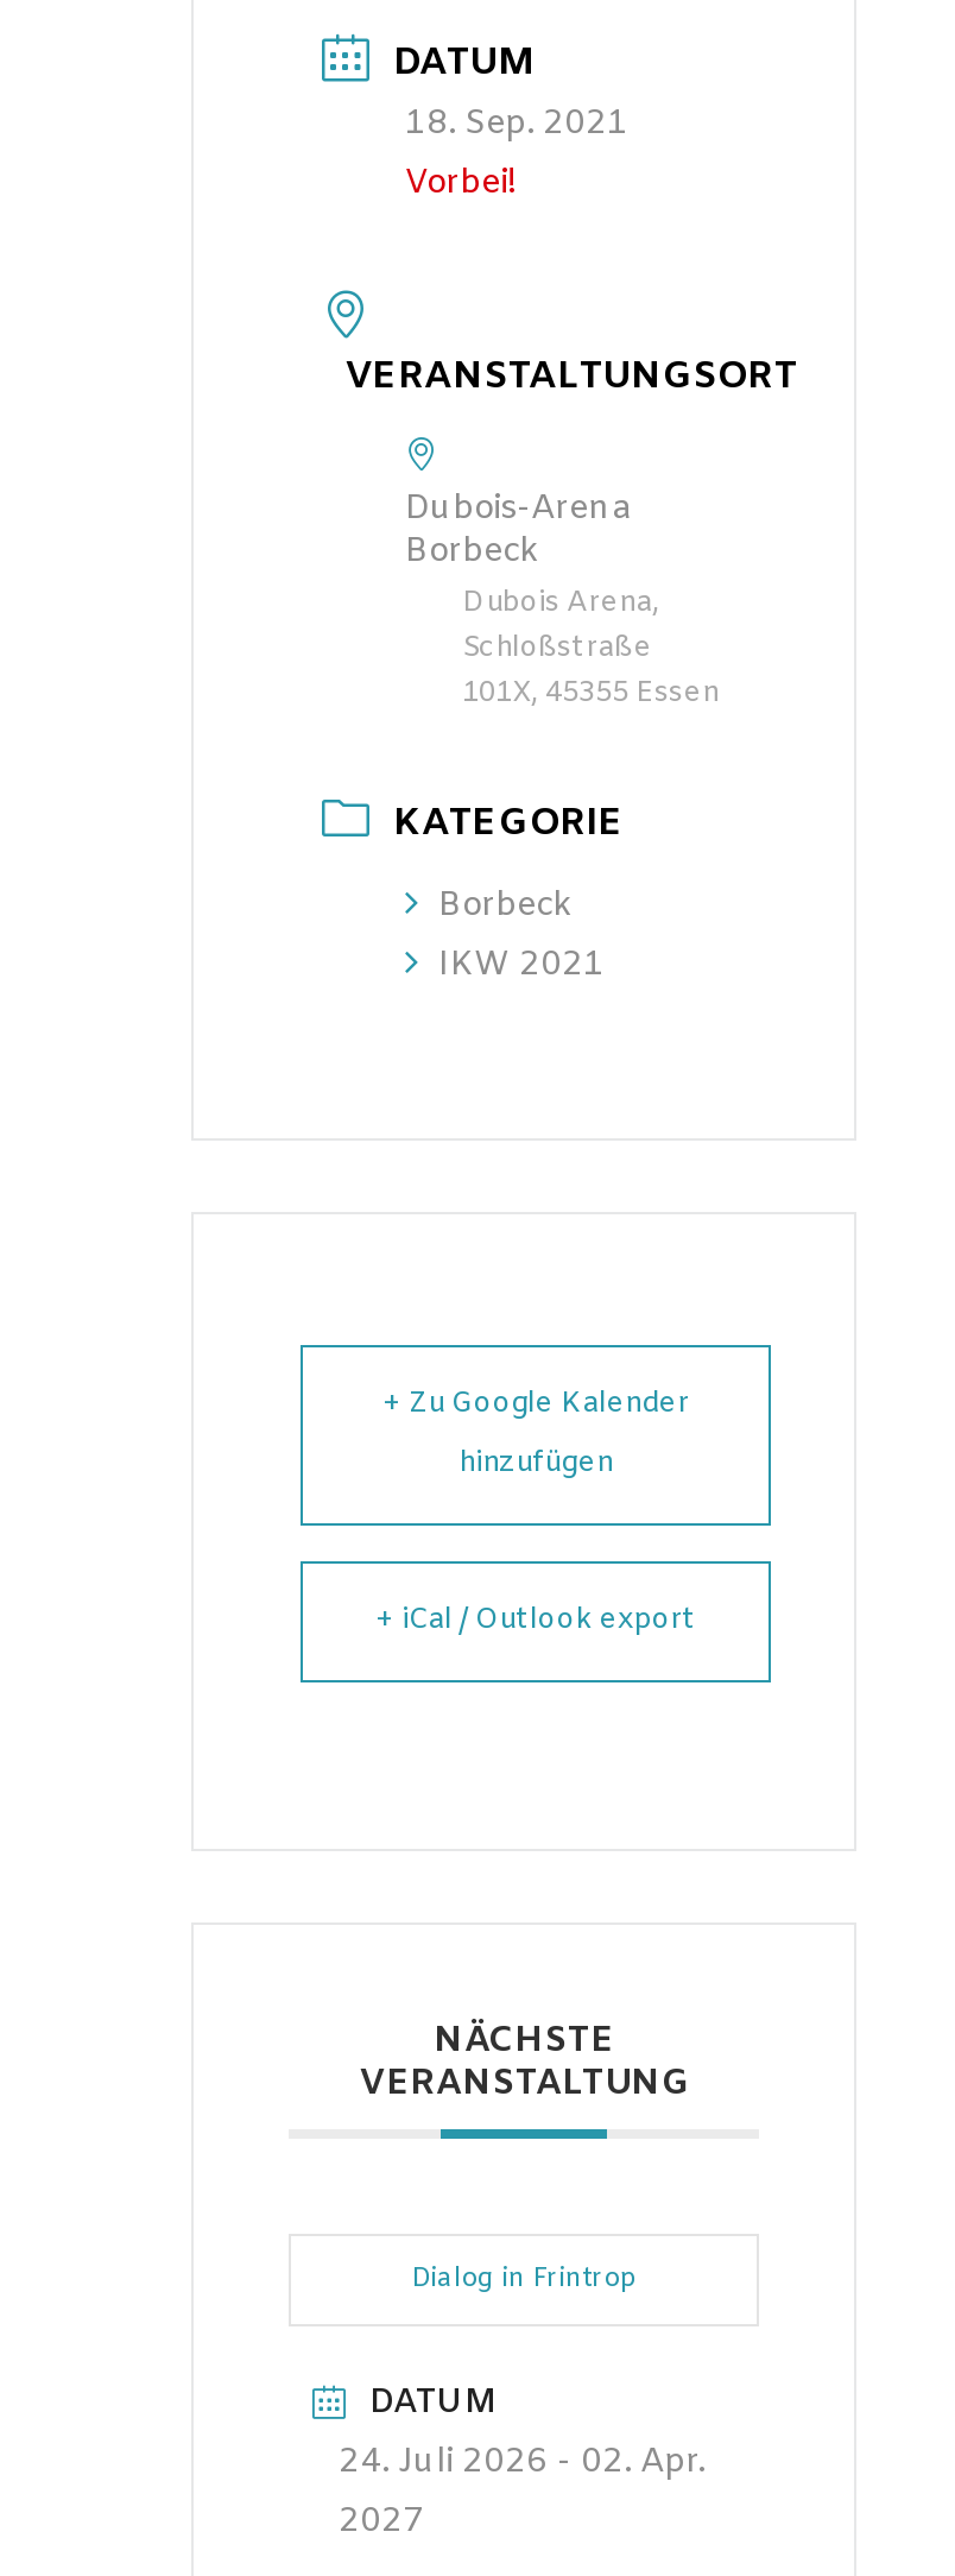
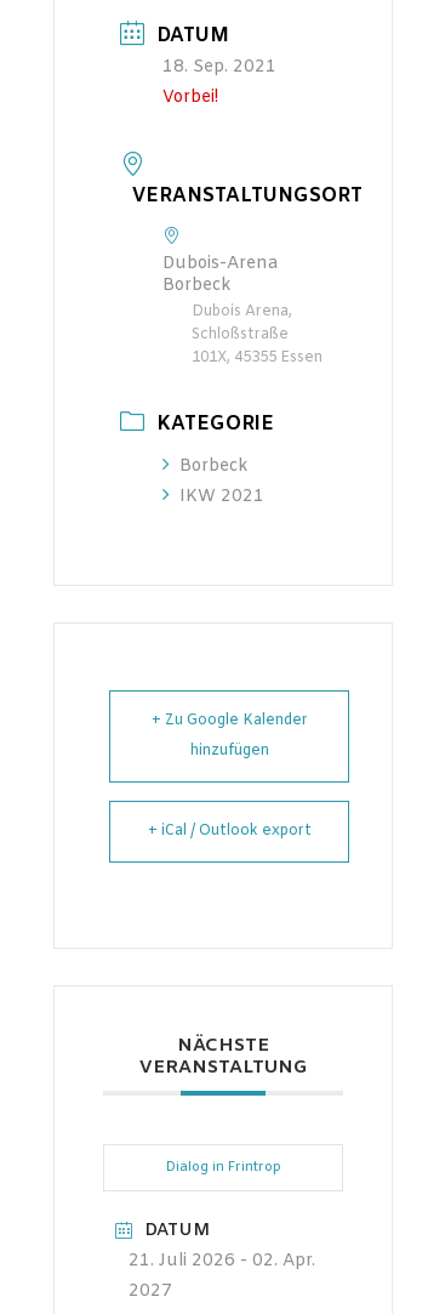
[339,2441,704,2486] 24. Juli 2026 - 02. Apr. -> [129,1250,315,1273] 21. Juli 2026 - 02. Apr.

